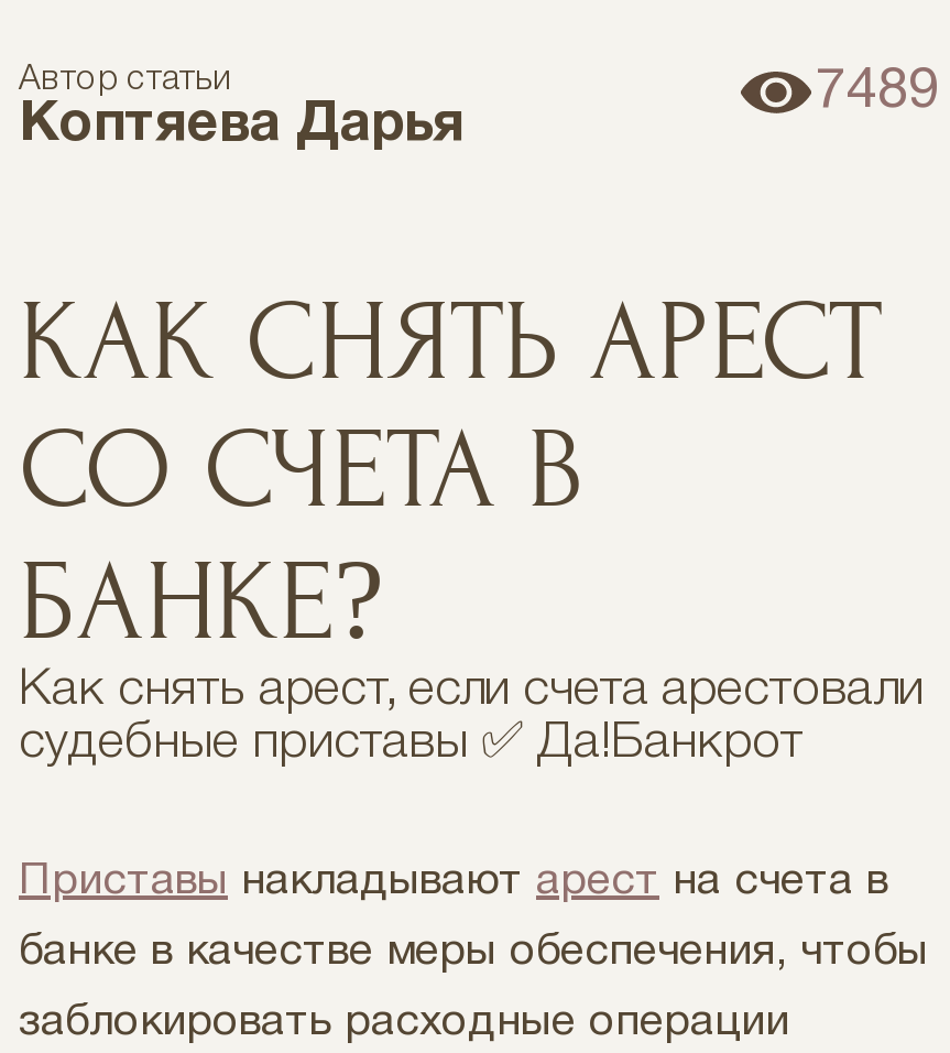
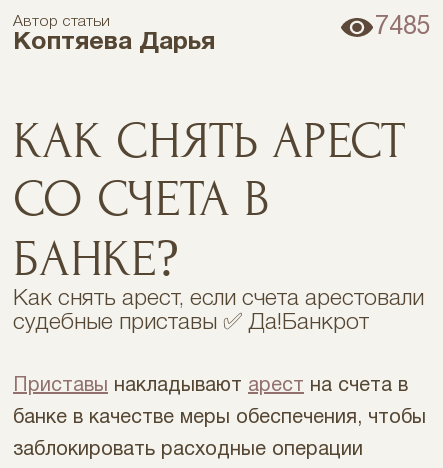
[816,68,939,119] 7489 -> [375,16,431,39] 7485

